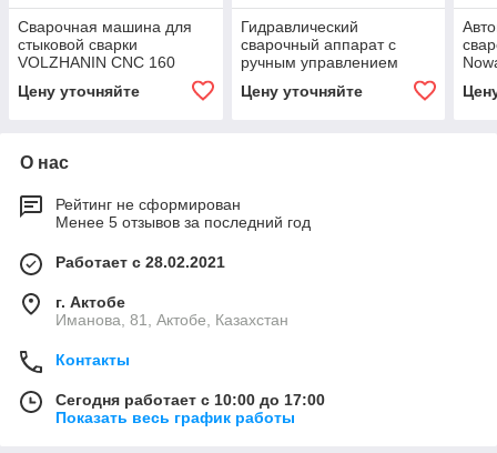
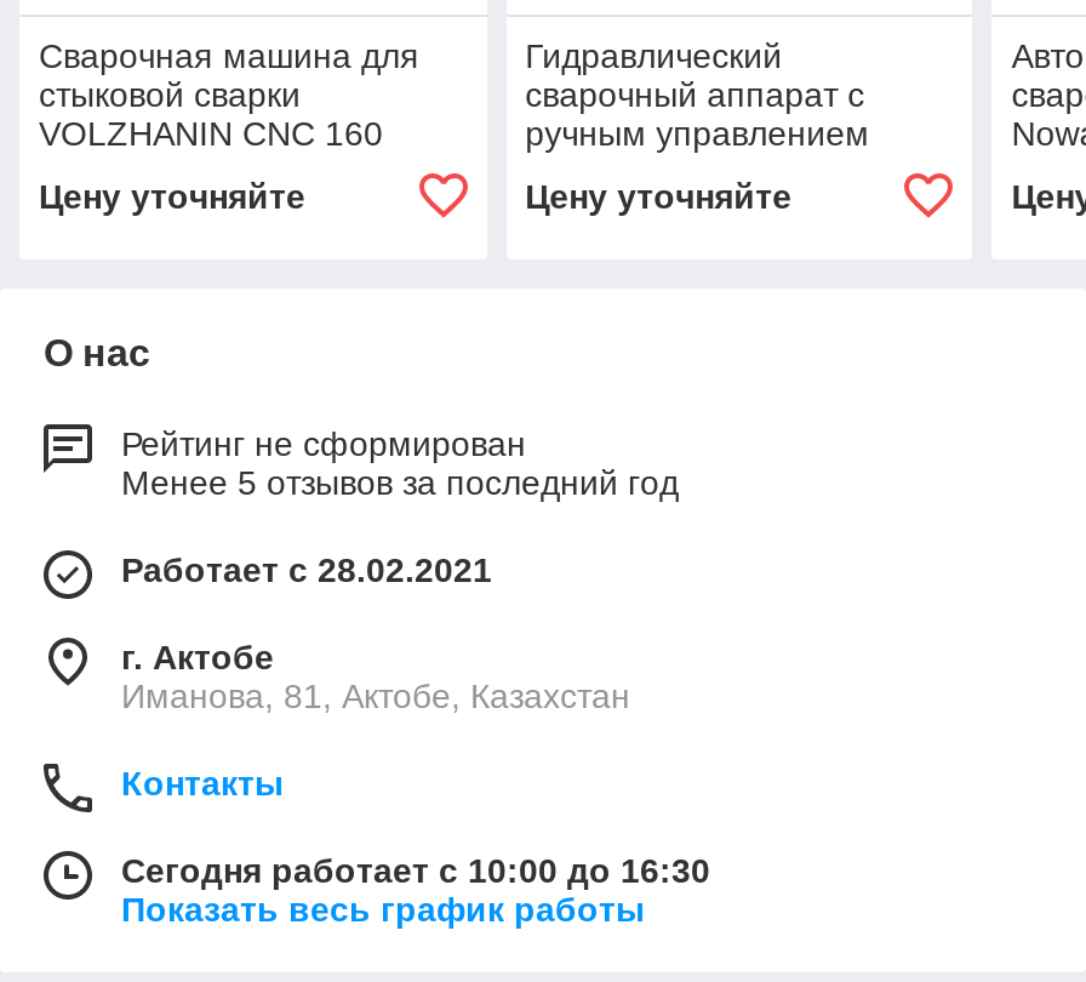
[55,391,325,409] Сегодня работает с 10:00 до 17:00 -> [121,851,710,890] Сегодня работает с 10:00 до 16:30

